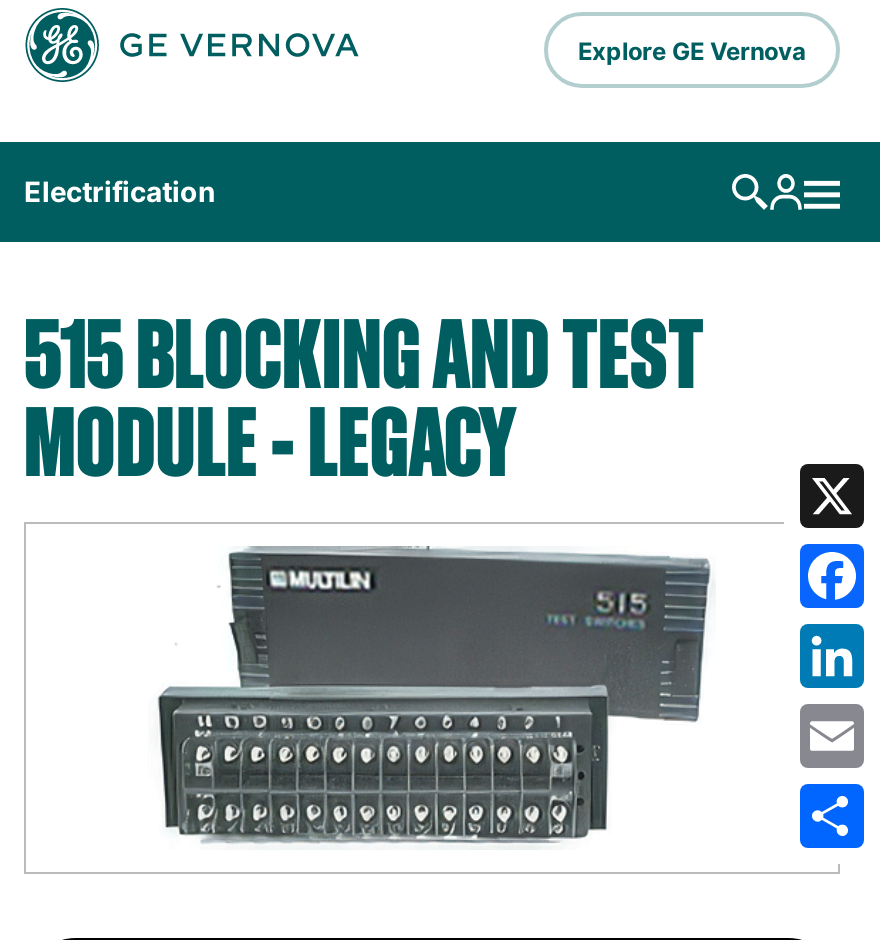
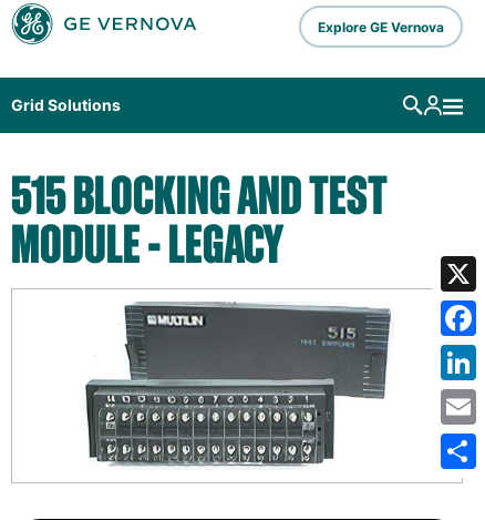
[24,176,216,208] Electrification -> [11,96,121,114] Grid Solutions

